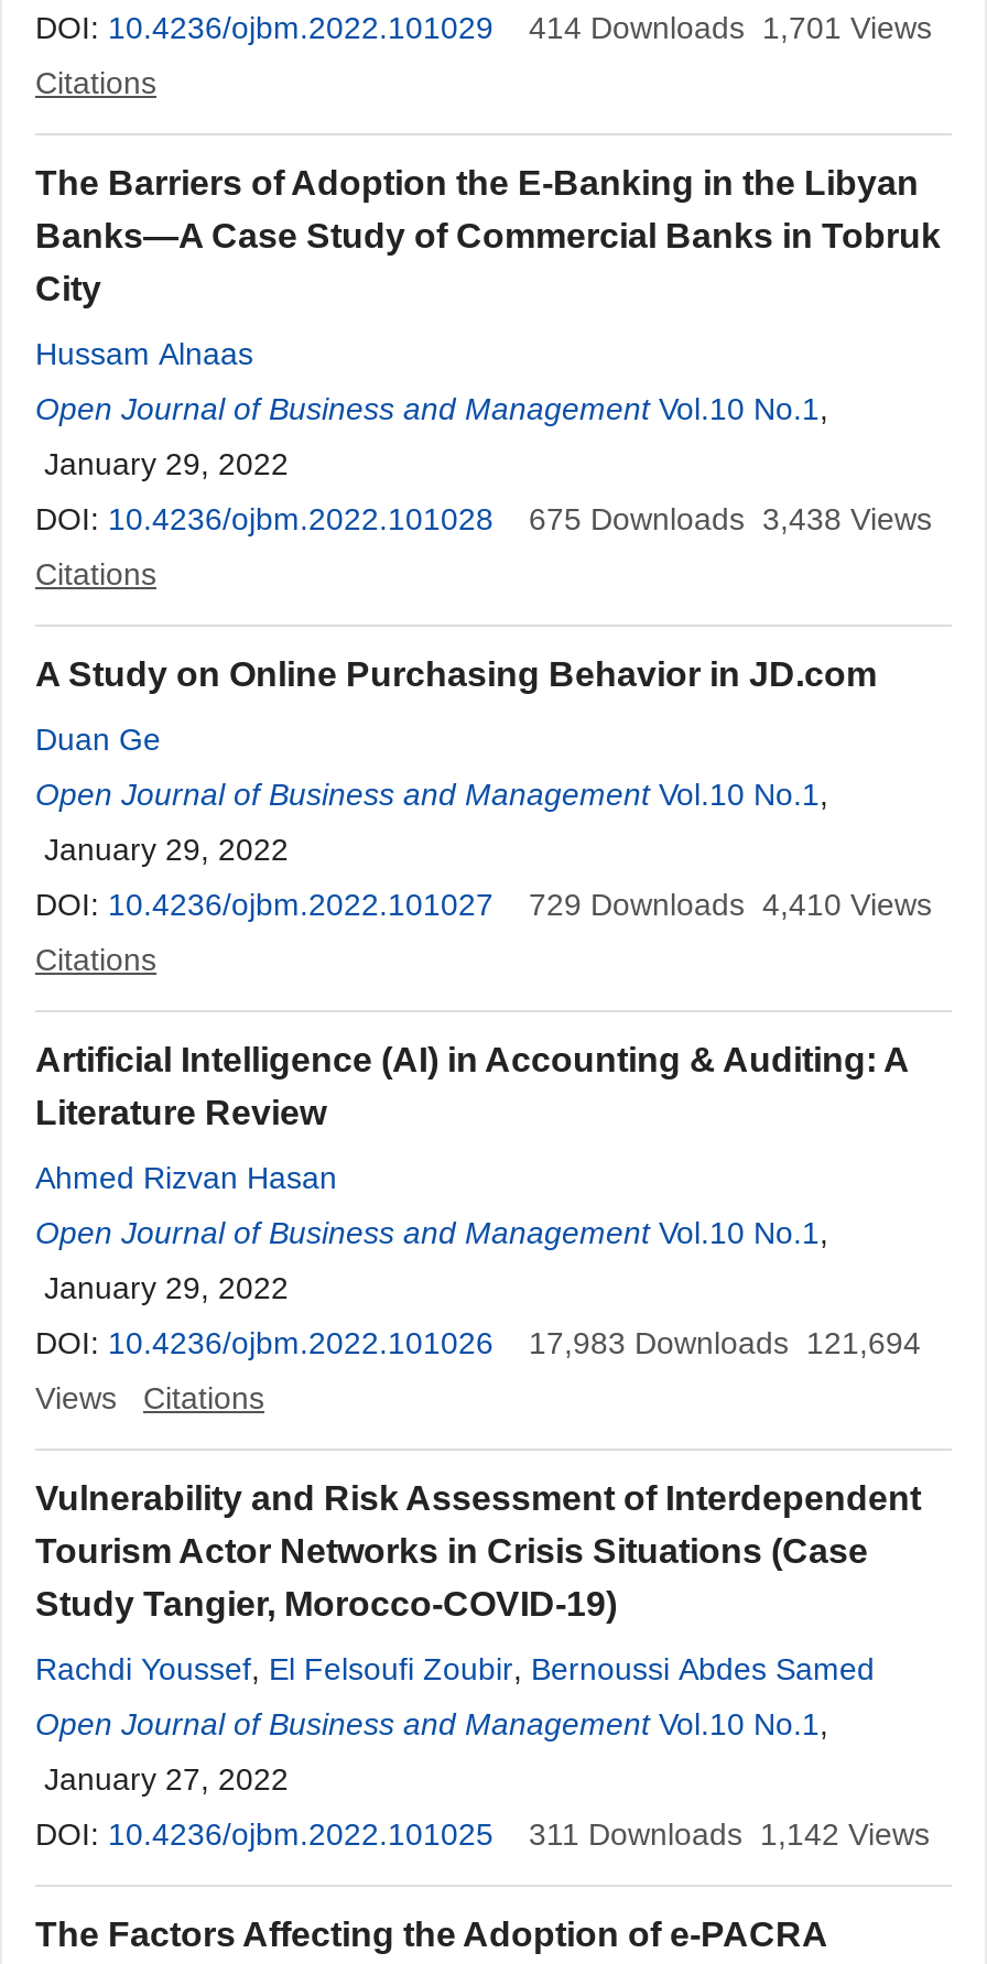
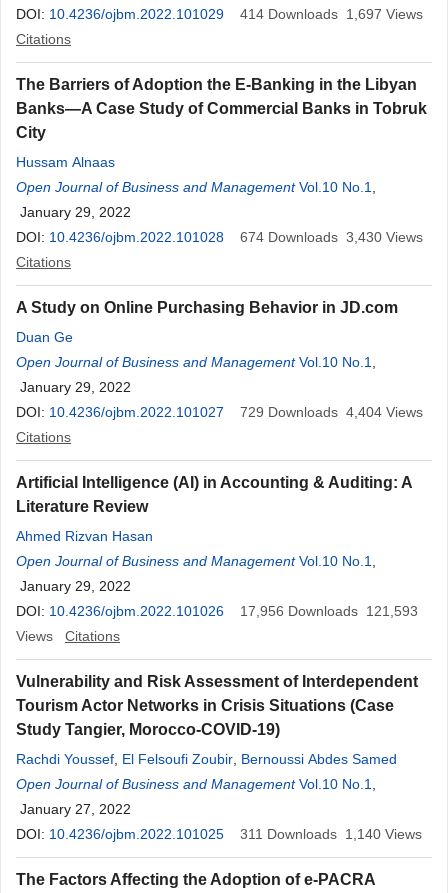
[529,10,932,45] 414 Downloads 1,701 Views -> [240,6,423,22] 414 Downloads 1,697 Views
[529,501,932,536] 675 Downloads 3,438 Views -> [240,229,423,245] 674 Downloads 3,430 Views
[529,887,932,922] 729 Downloads 4,410 Views -> [240,404,423,420] 729 Downloads 4,404 Views
[35,1325,921,1360] DOI: 10.4236/ojbm.2022.101026 17,983 Downloads 121,694 -> [16,603,418,619] DOI: 10.4236/ojbm.2022.101026 17,956 Downloads 121,593
[529,1816,930,1852] 311 Downloads 1,142 Views -> [240,826,422,842] 311 Downloads 1,140 Views

